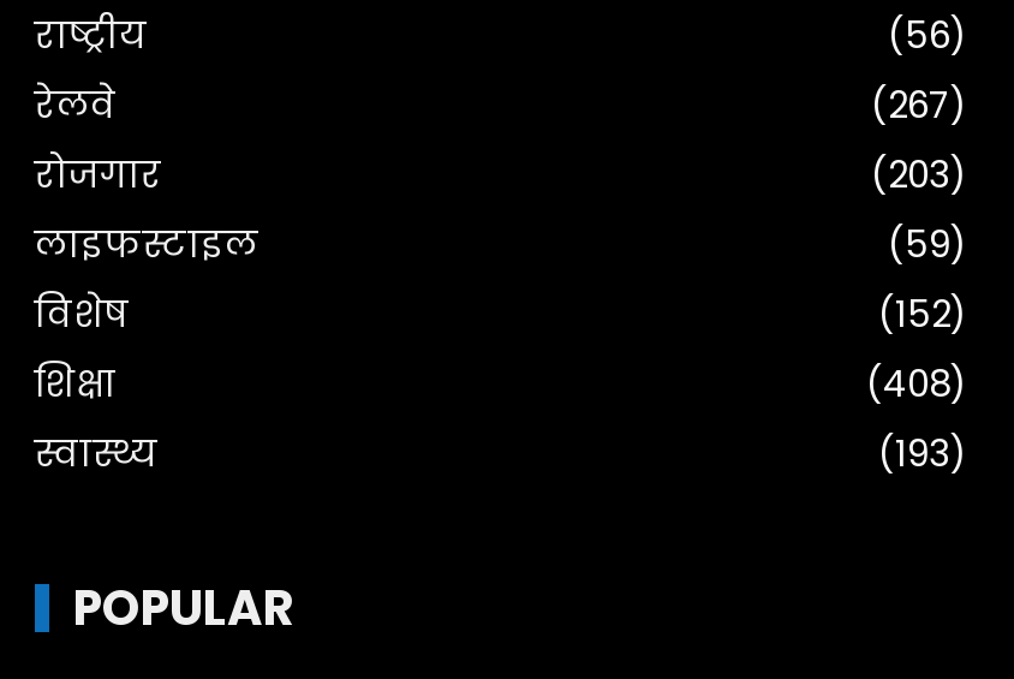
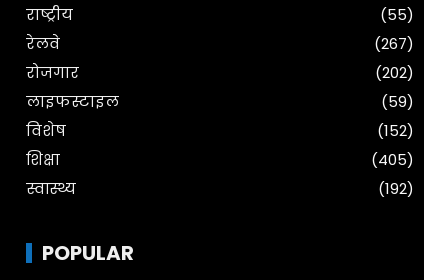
[888,9,967,60] (56) -> [380,4,414,25] (55)
[871,149,967,199] (203) -> [375,62,414,83] (202)
[866,358,967,408] (408) -> [371,149,414,170] (405)
[878,428,967,478] (193) -> [378,178,414,199] (192)

